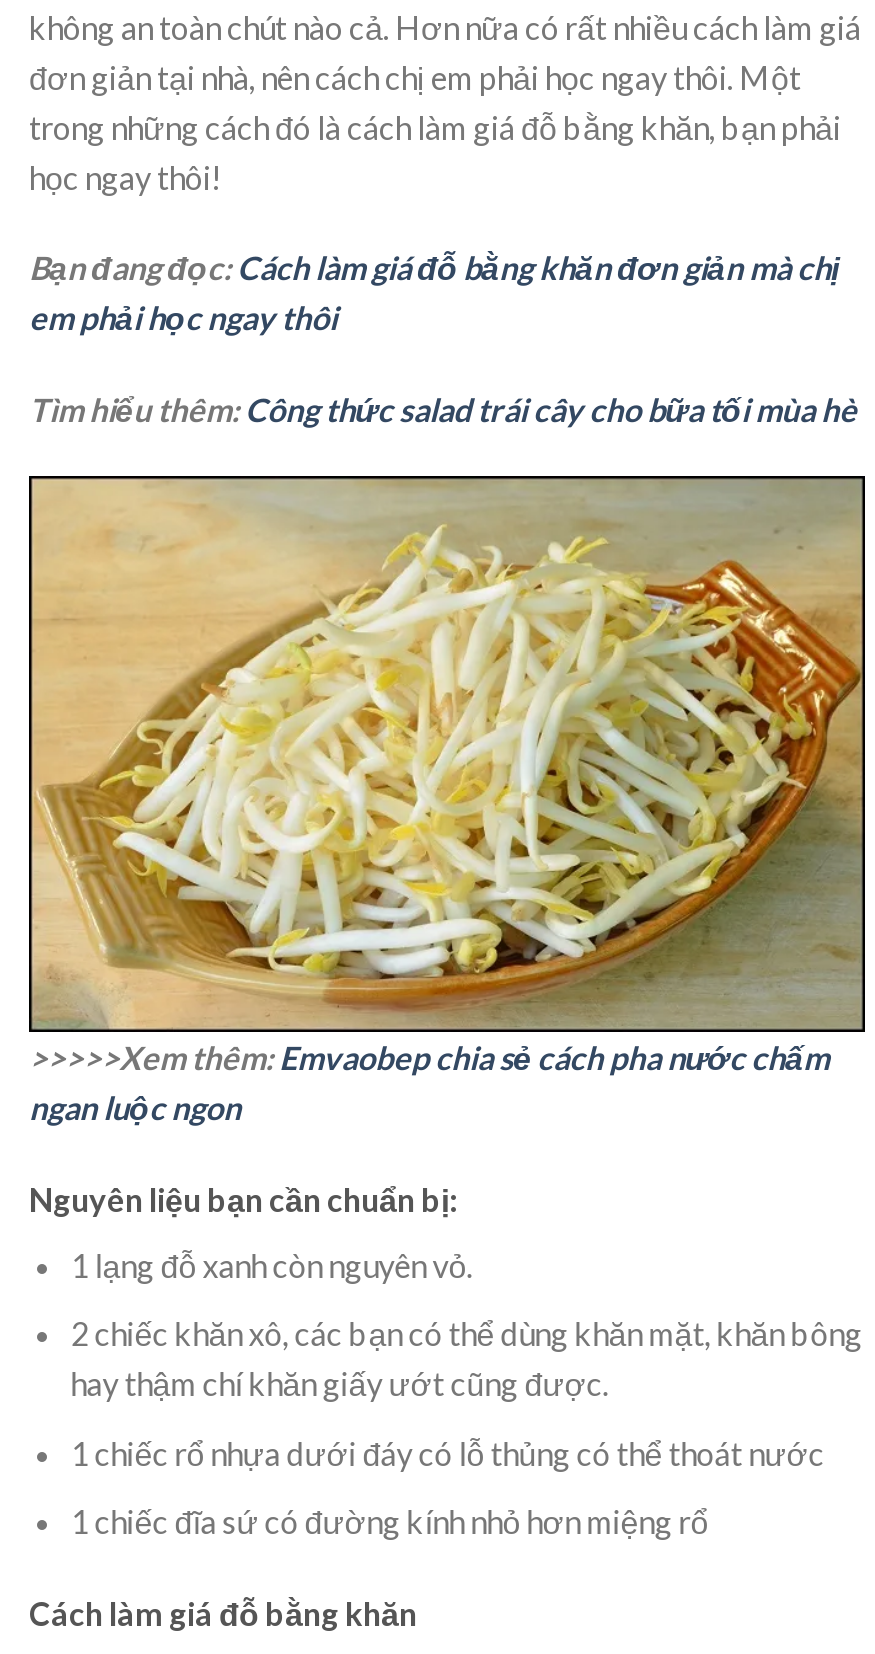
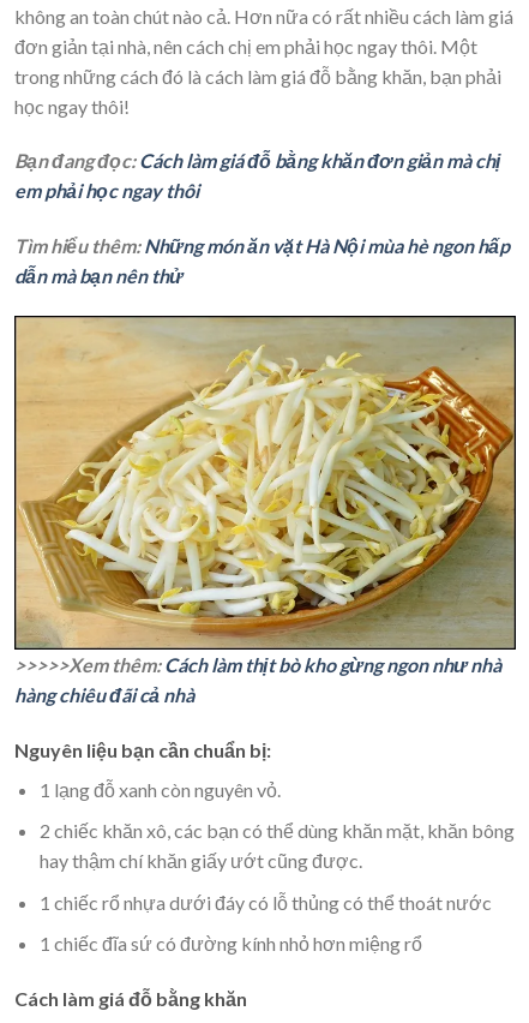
[29,390,857,428] Tìm hiểu thêm: Công thức salad trái cây cho bữa tối mùa hè -> [14,234,510,287] Tìm hiểu thêm:Những món ăn vặt Hà Nội mùa hè ngon hấp | dẫn mà bạn nên thử
[29,1038,829,1126] >>>>>Xem thêm: Emvaobep chia sẻ cách pha nước chấm | ngan luộc ngon -> [14,653,501,706] >>>>>Xem thêm: Cách làm thịt bò kho gừng ngon như nhà | hàng chiêu đãi cả nhà

